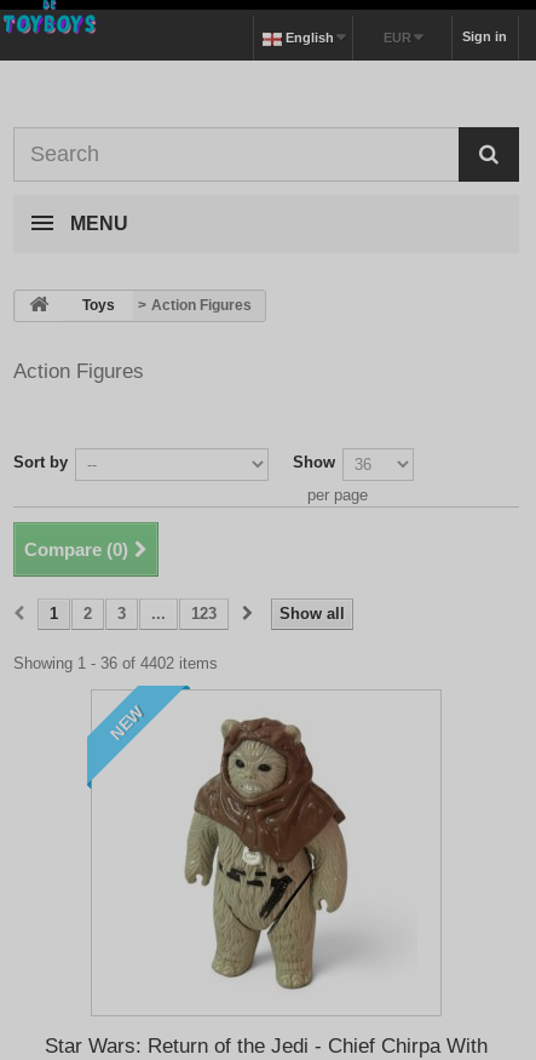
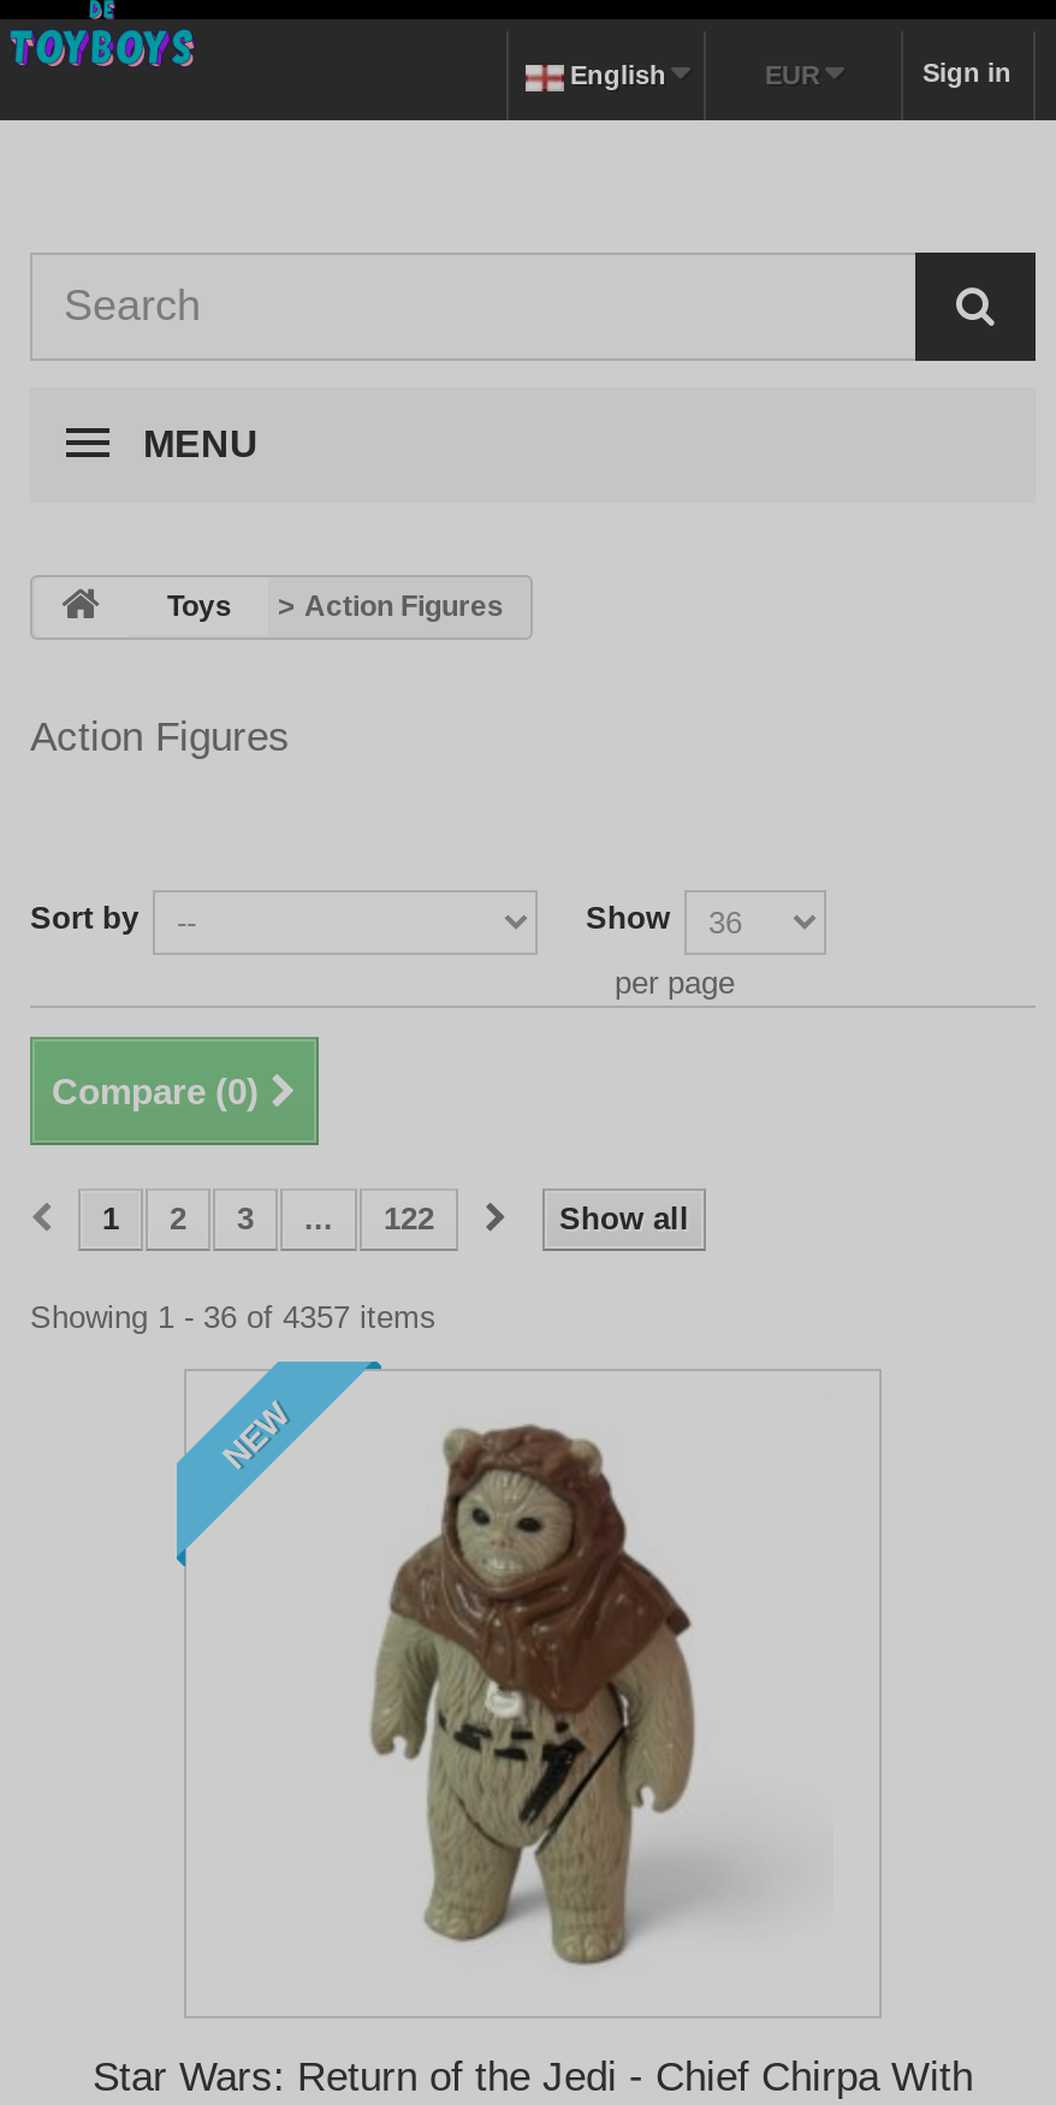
[191,605,217,623] 123 -> [384,1200,434,1237] 122
[13,654,218,672] Showing 1 - 36 of 4402 items -> [30,1299,437,1335] Showing 1 - 36 of 4357 items

